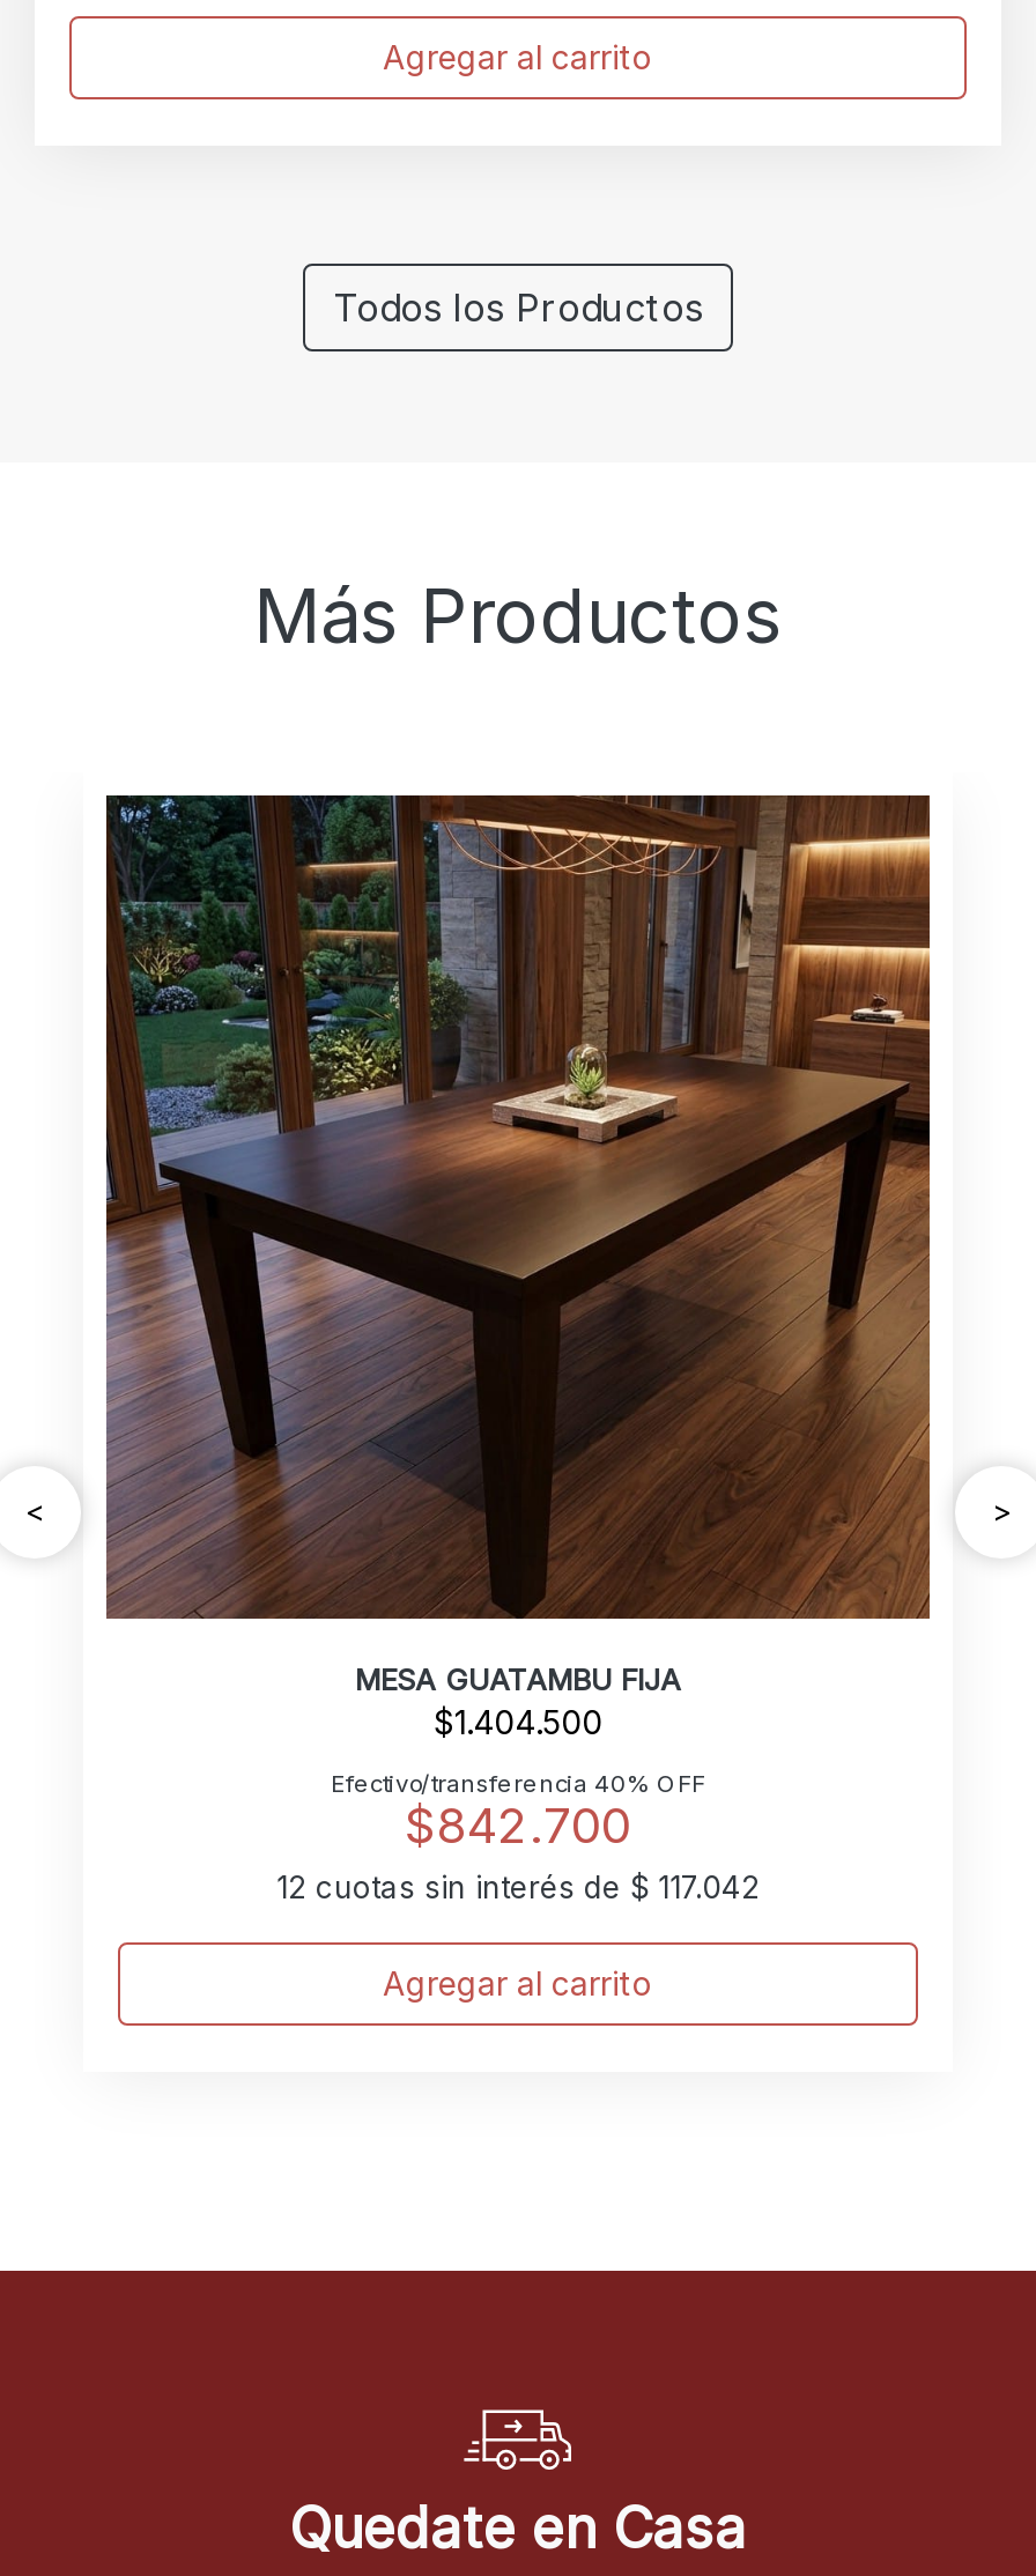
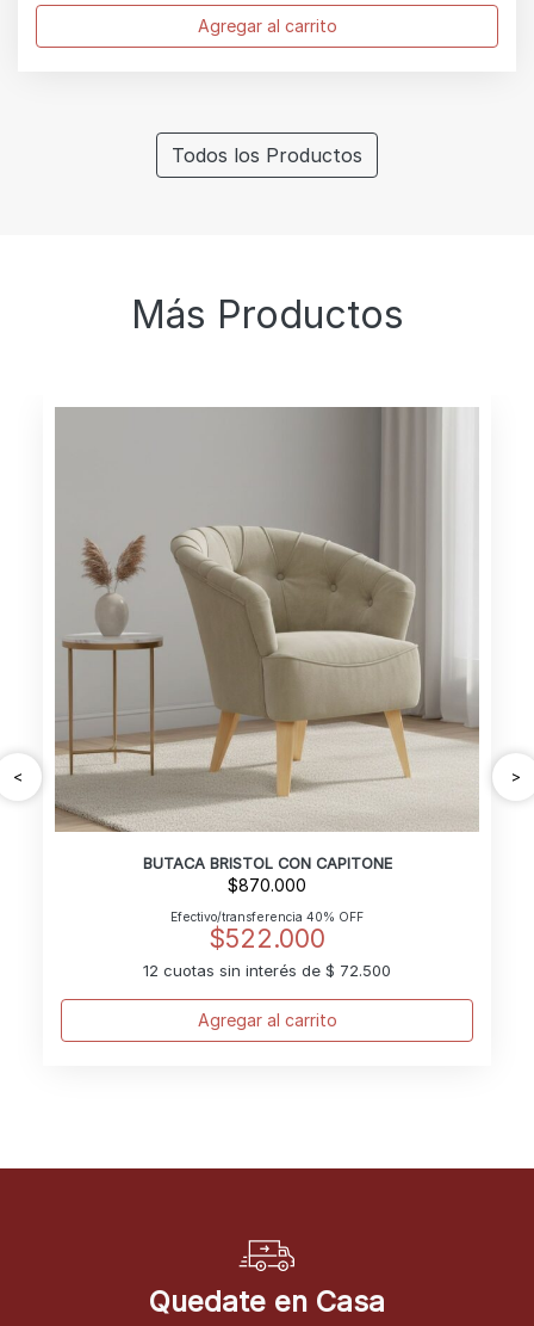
[106,793,932,1741] [image] | MESA GUATAMBU FIJA | $1.404.500 -> [55,406,479,895] [image] | BUTACA BRISTOL CON CAPITONE | $870.000
[405,1796,631,1854] $842.700 -> [209,924,325,953] $522.000
[276,1868,760,1905] 12 cuotas sin interés de $ 117.042 -> [143,961,391,980] 12 cuotas sin interés de $ 72.500

